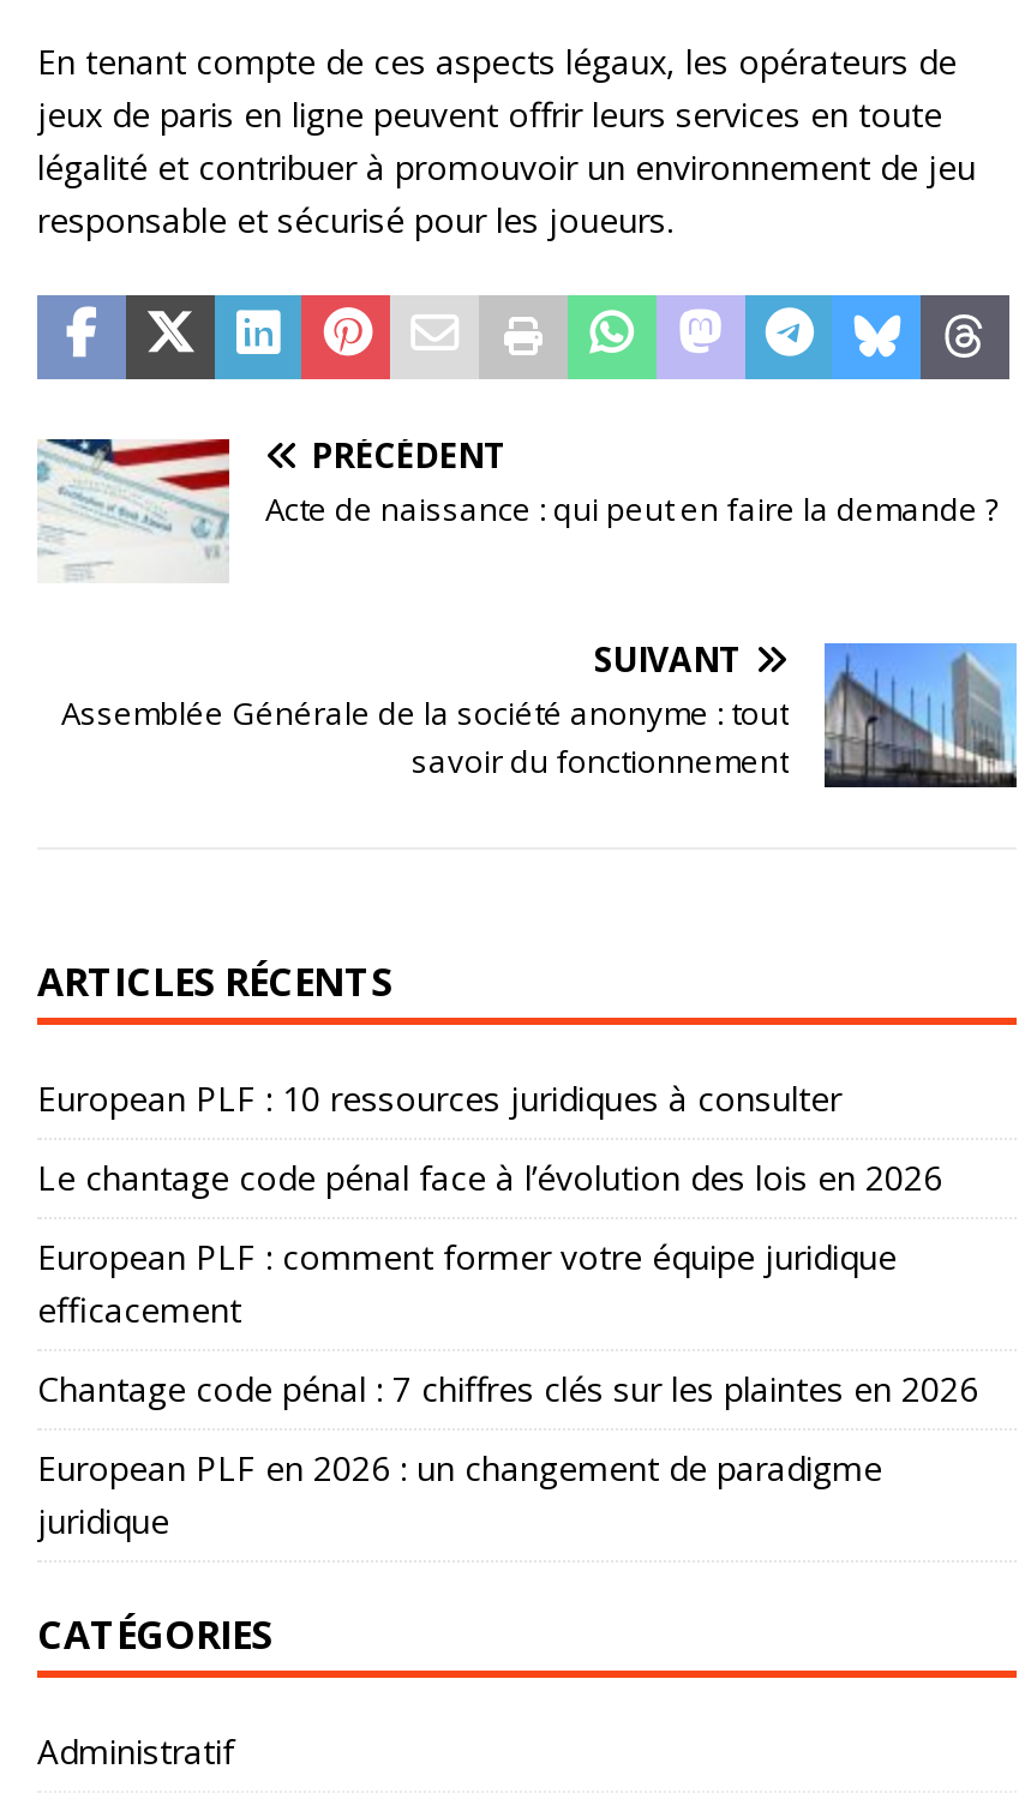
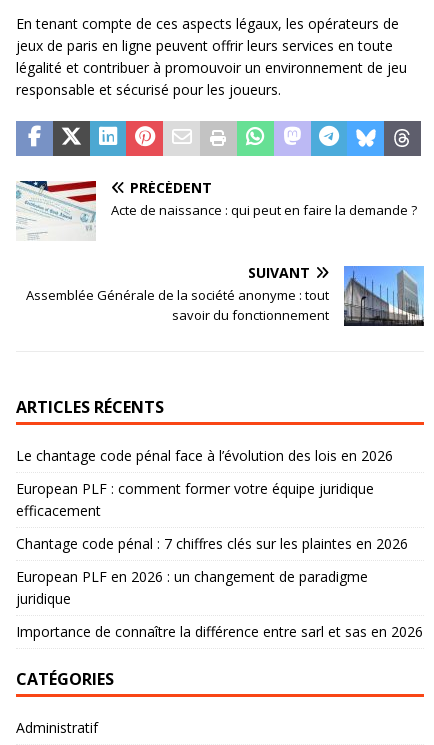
[37,1076,841,1121] European PLF : 10 ressources juridiques à consulter -> none
moved [37,1155,978,1544] -> [16,446,408,608]: Le chantage code pénal face à l’évolution des lois en 2026 | European PLF : comment former votre équipe juridique | efficacement | Chantage code pénal : 7 chiffres clés sur les plaintes en 2026 | European PLF en 2026 : un changement de paradigme | juridique
none -> [16,622,423,641] Importance de connaître la différence entre sarl et sas en 2026

